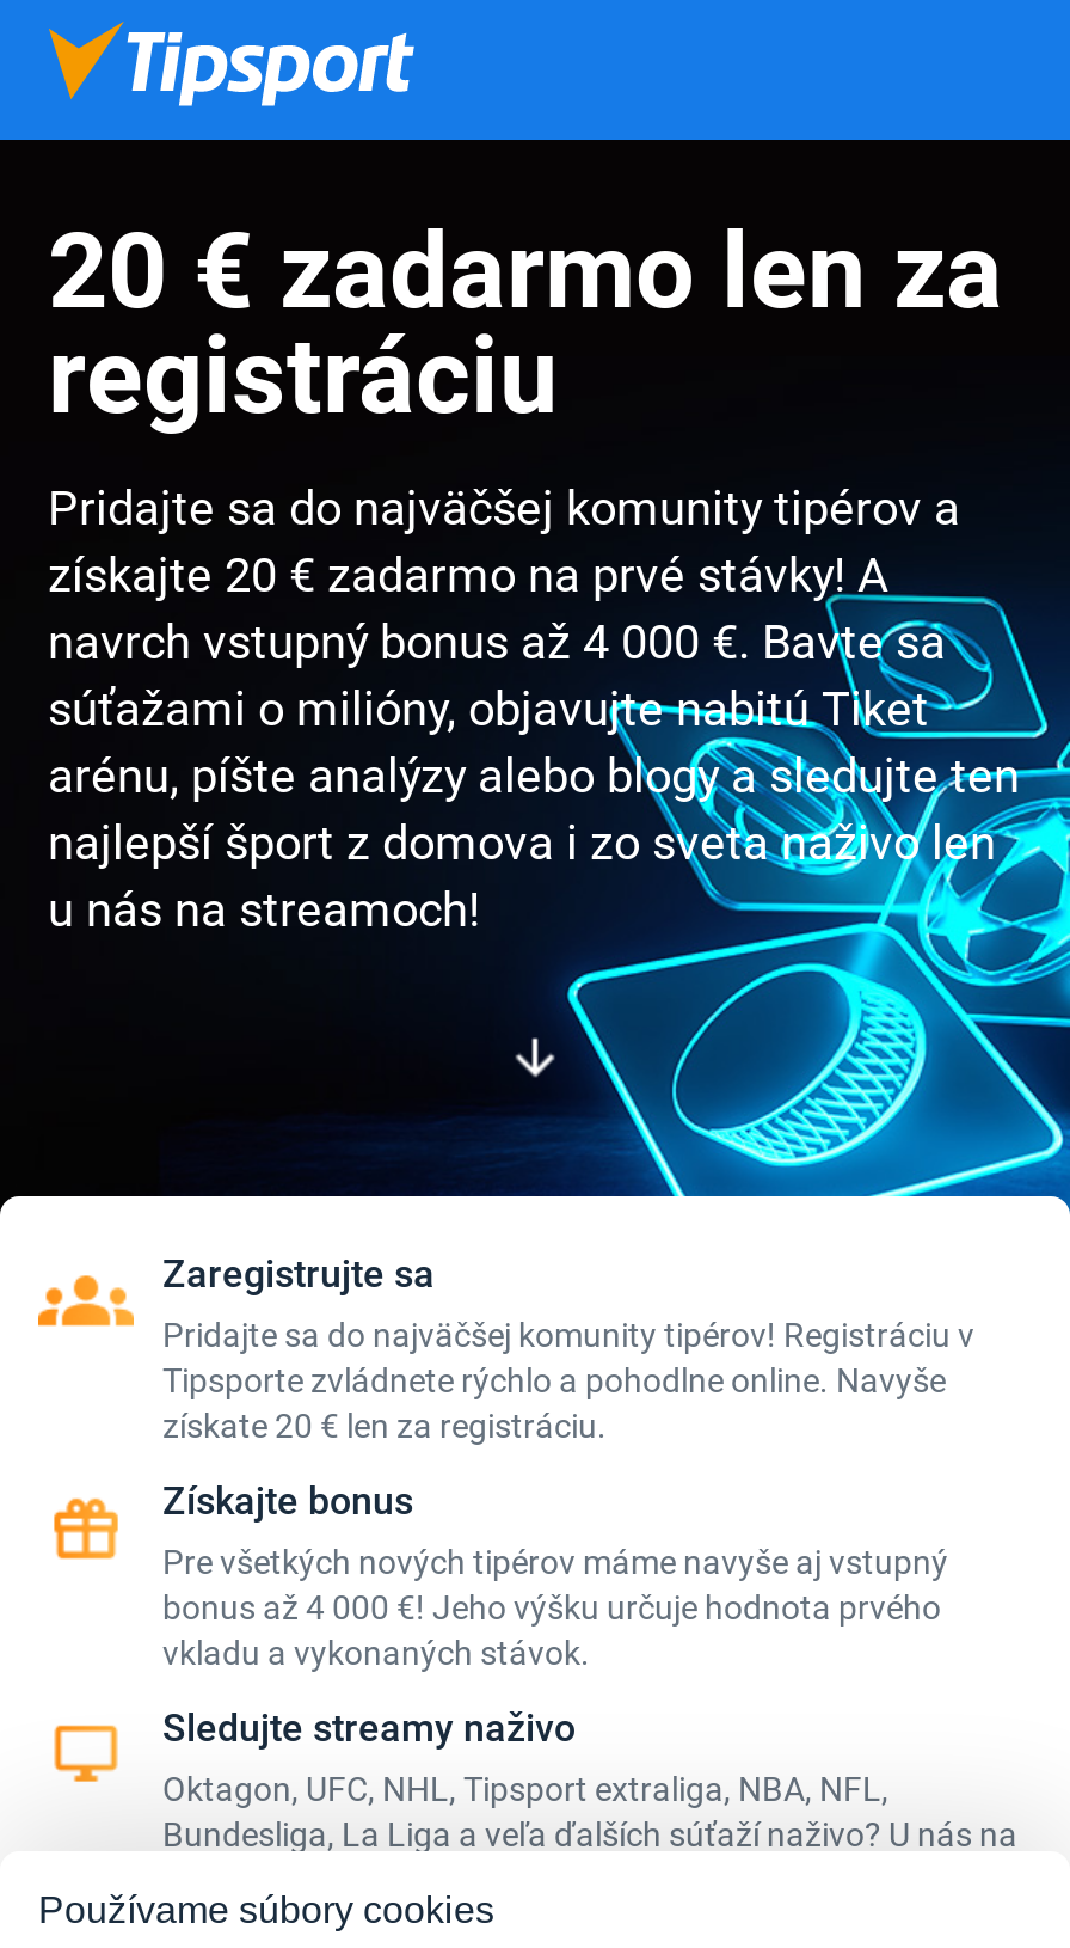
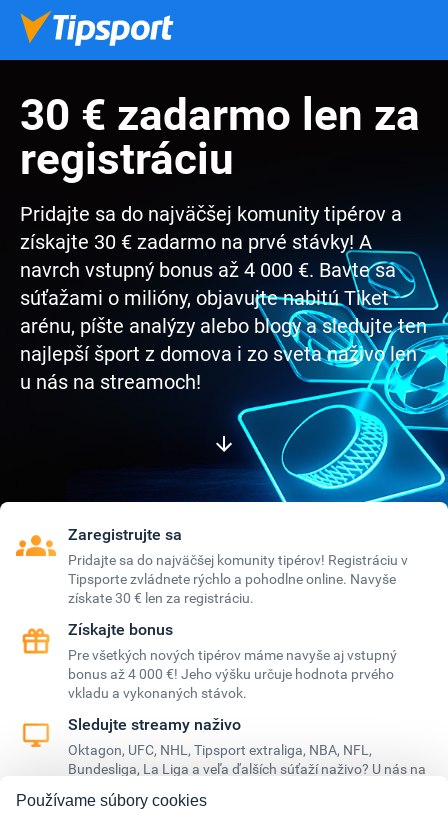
[48,197,1003,338] 20 € zadarmo len za -> [20,84,420,143] 30 € zadarmo len za
[48,541,888,606] získajte 20 € zadarmo na prvé stávky! A -> [20,228,372,255] získajte 30 € zadarmo na prvé stávky! A
[162,1402,607,1447] získate 20 € len za registráciu. -> [68,588,254,607] získate 30 € len za registráciu.

